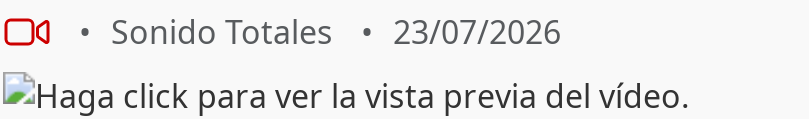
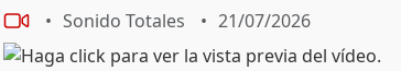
[111,11,561,55] Sonido Totales 23/07/2026 -> [63,9,311,33] Sonido Totales 21/07/2026

